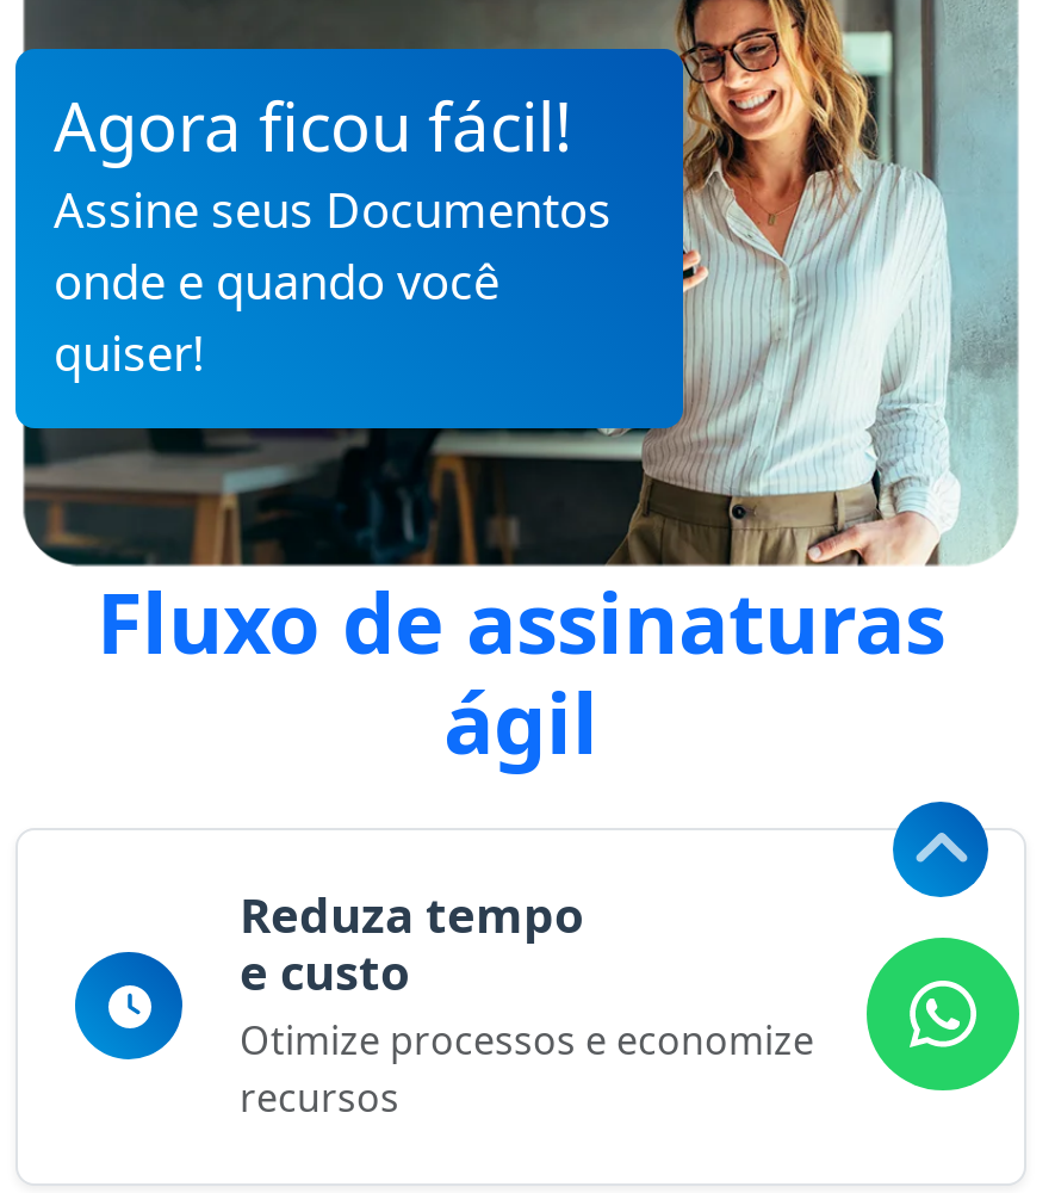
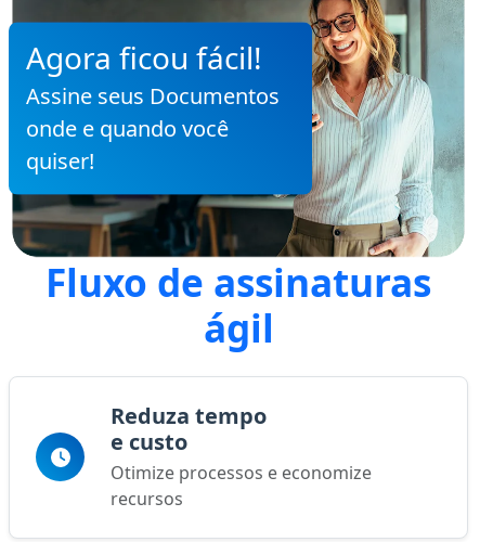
[890,799,991,900] [image] -> none
[864,935,1022,1093] [image] -> none

